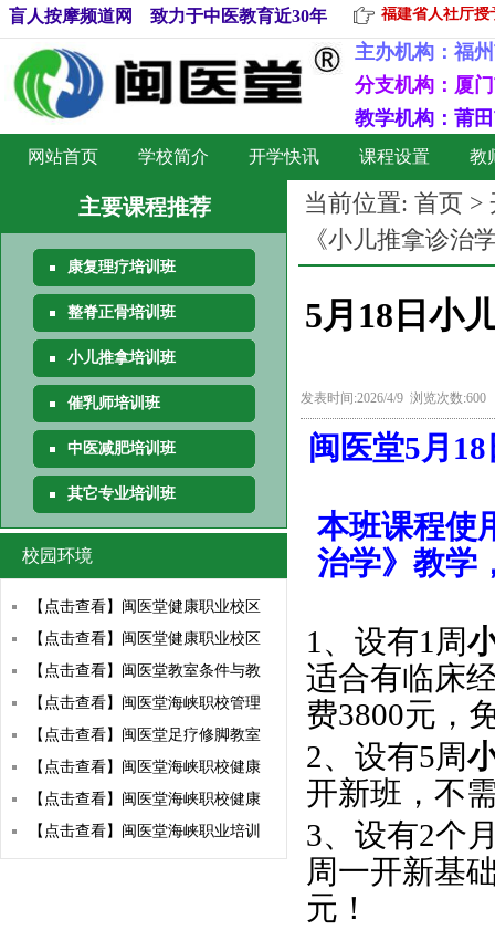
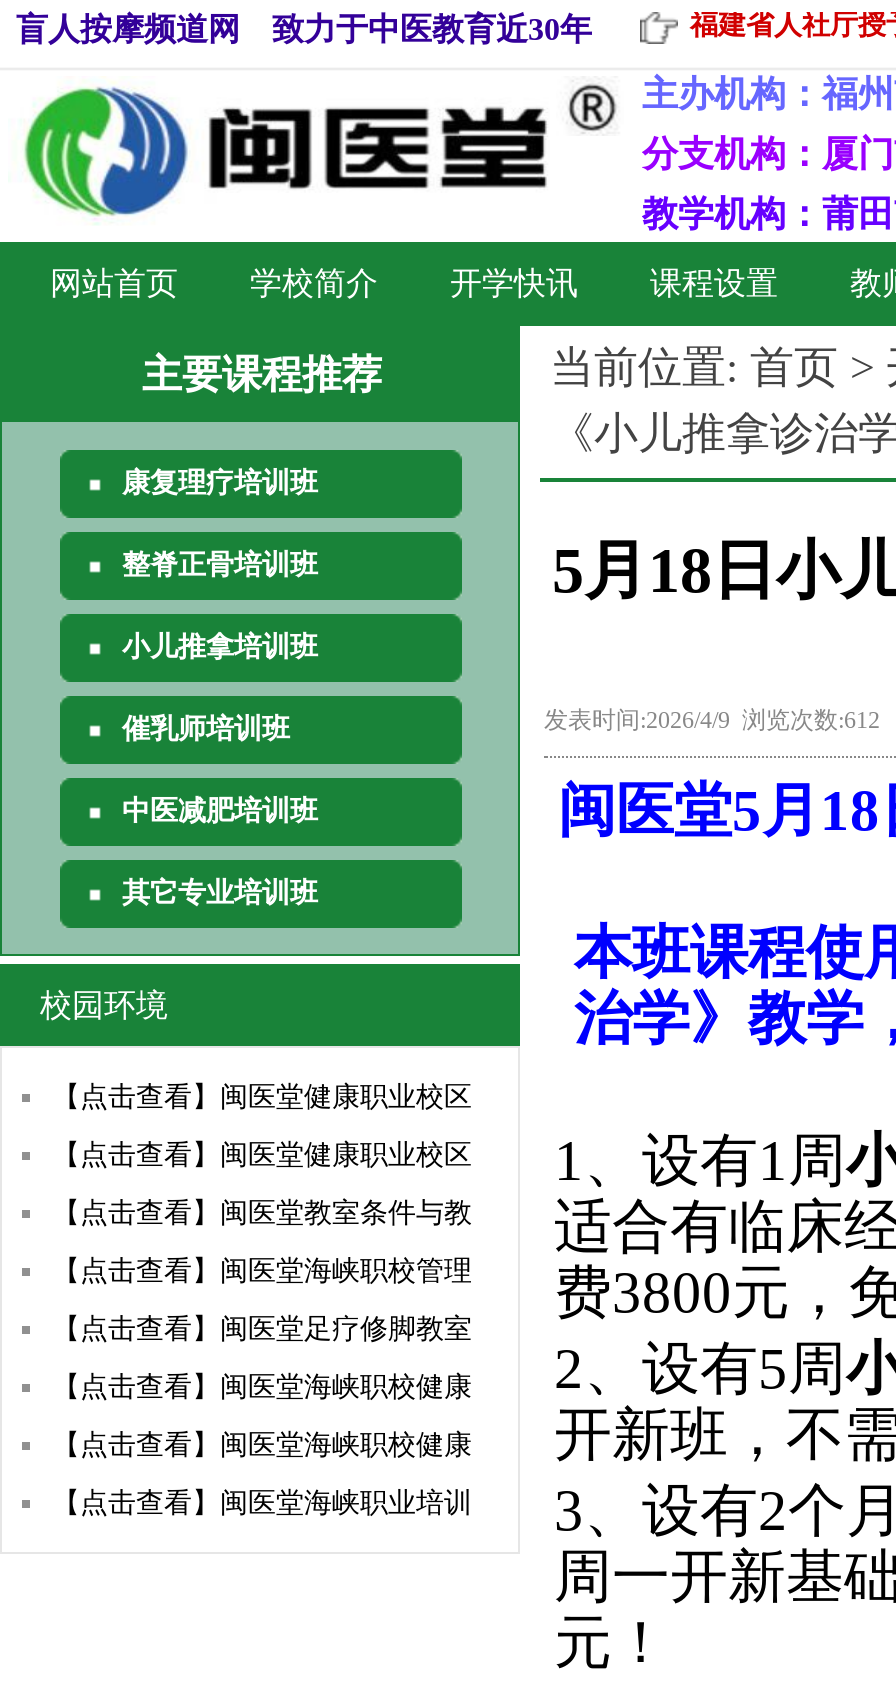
[301,390,493,406] 发表时间:2026/4/9 浏览次数:600 -> [544,706,892,734] 发表时间:2026/4/9 浏览次数:612

